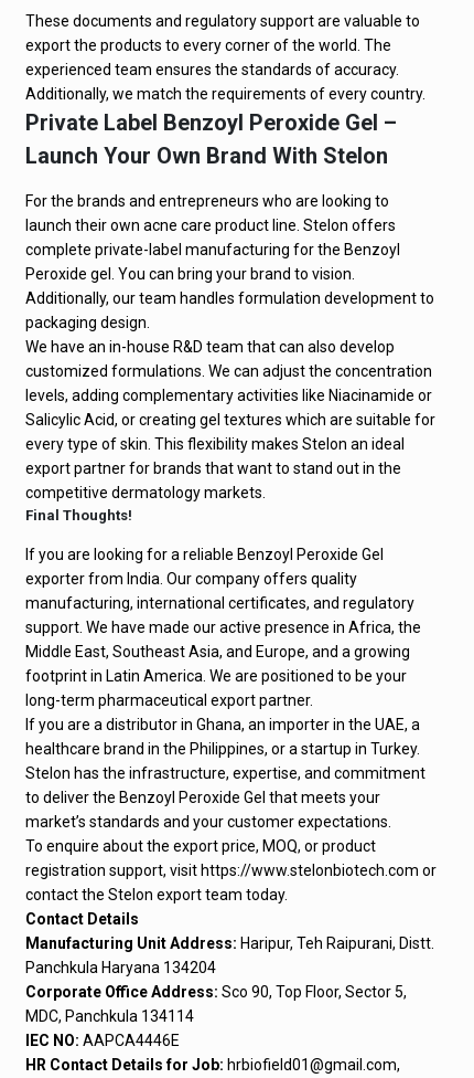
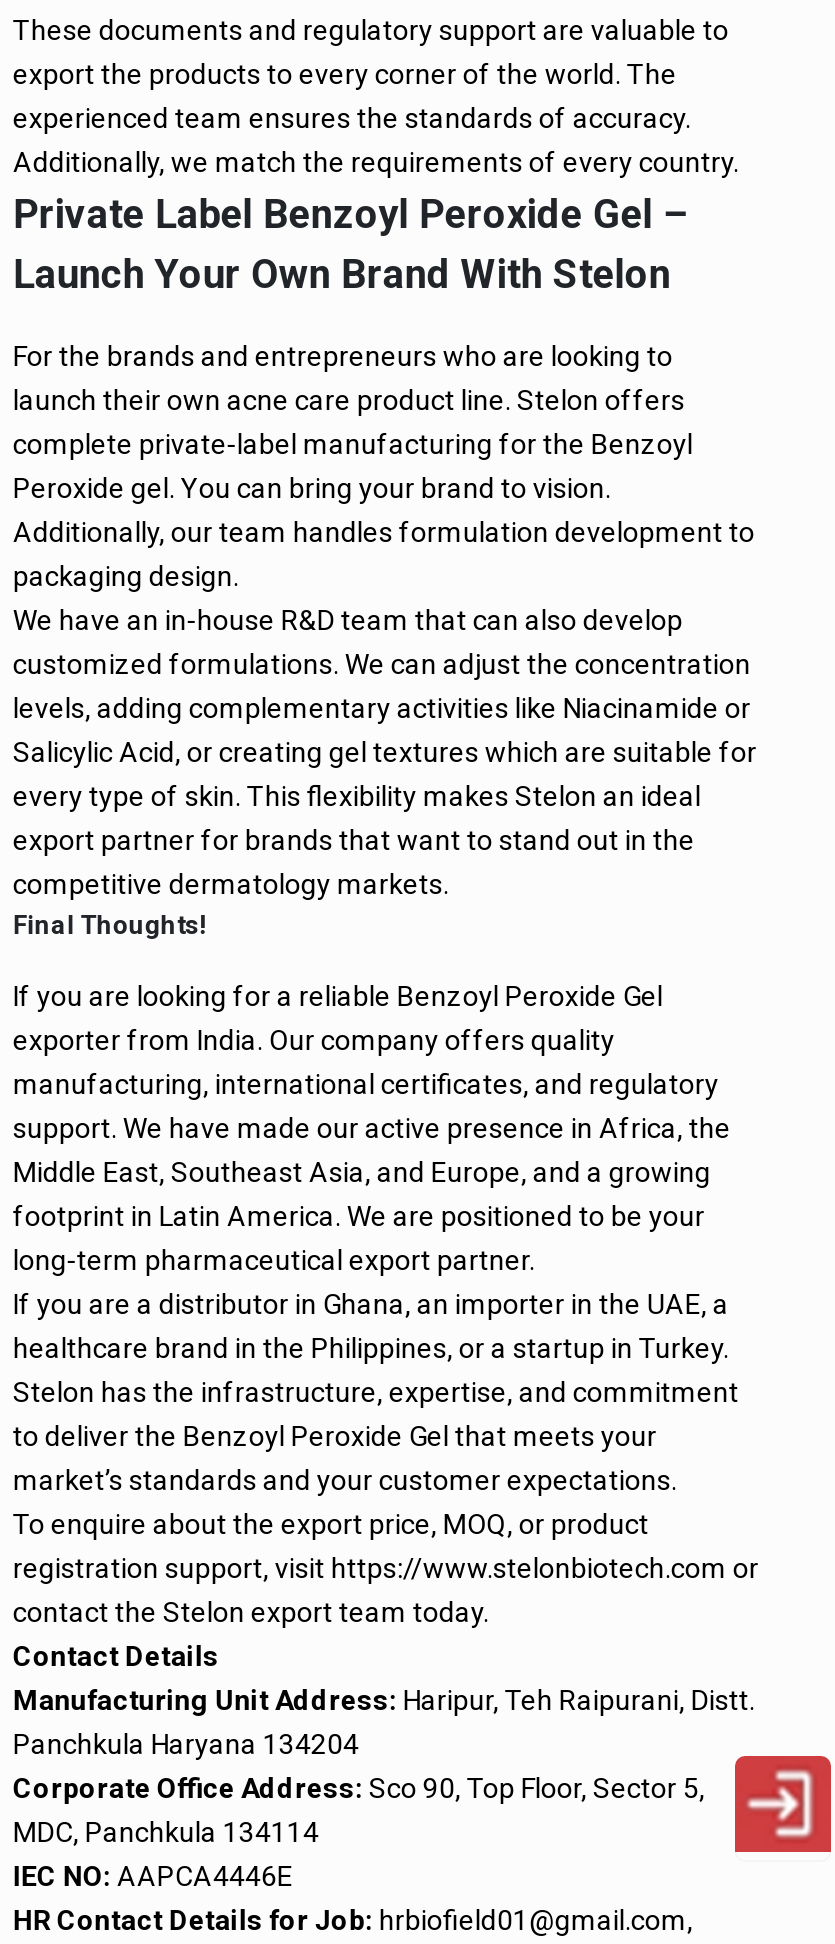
none -> [733,1754,829,1854] [image]

